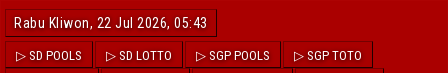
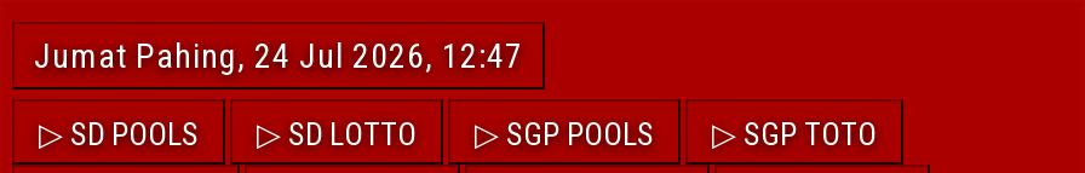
[14,15,207,31] Rabu Kliwon, 22 Jul 2026, 05:43 -> [34,36,523,75] Jumat Pahing, 24 Jul 2026, 12:47

